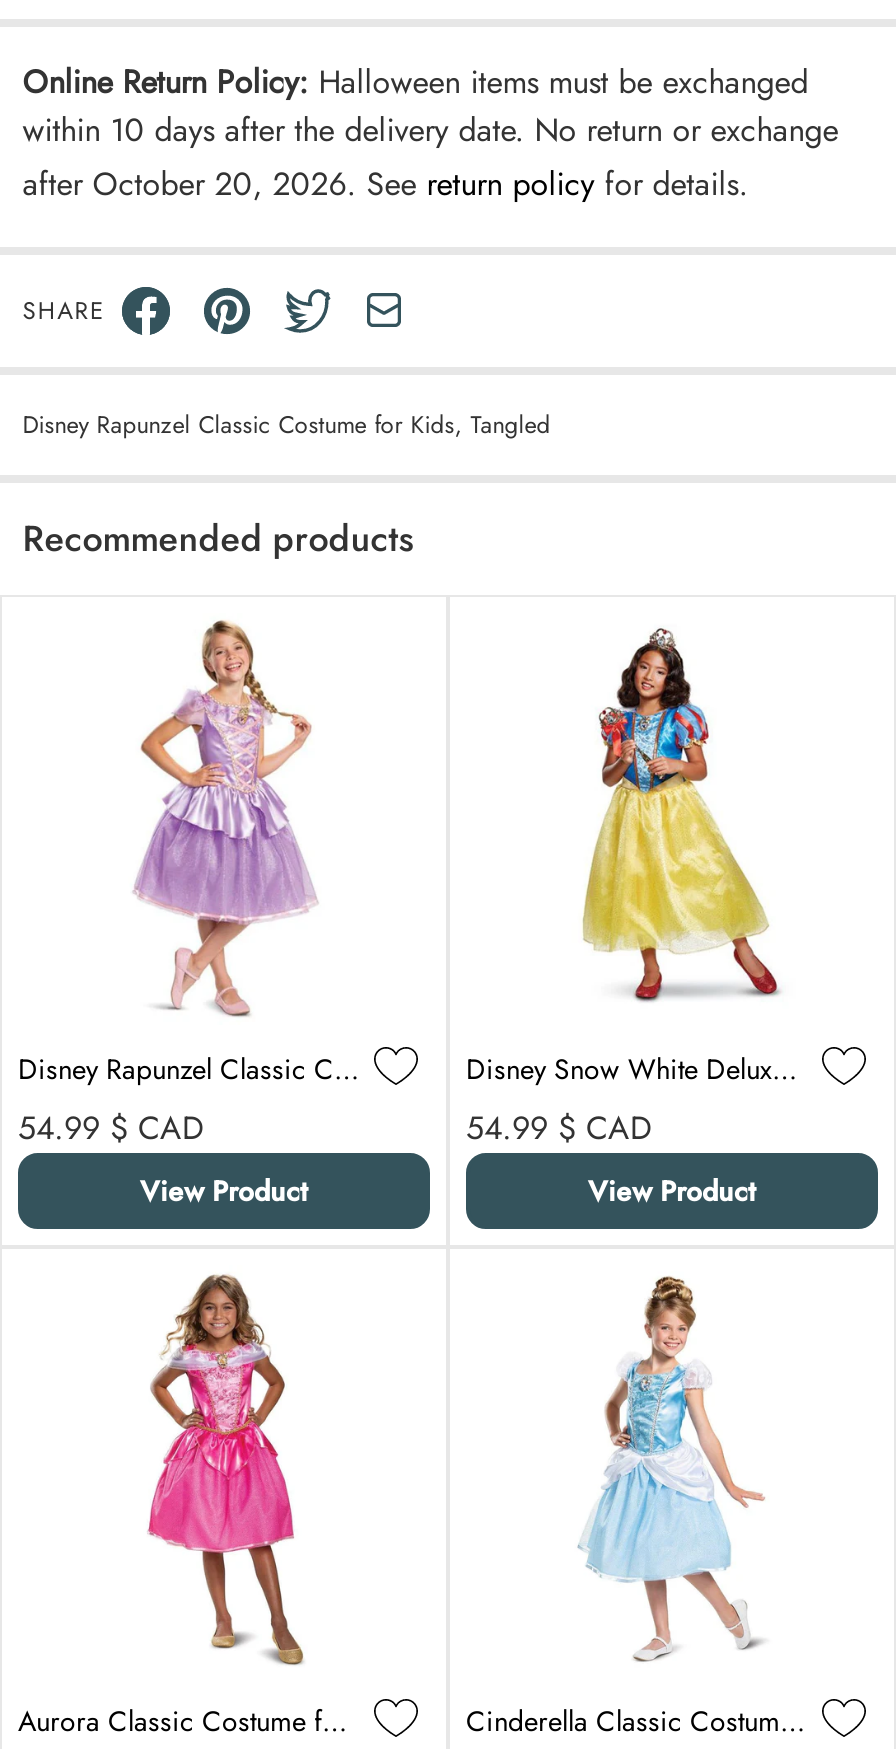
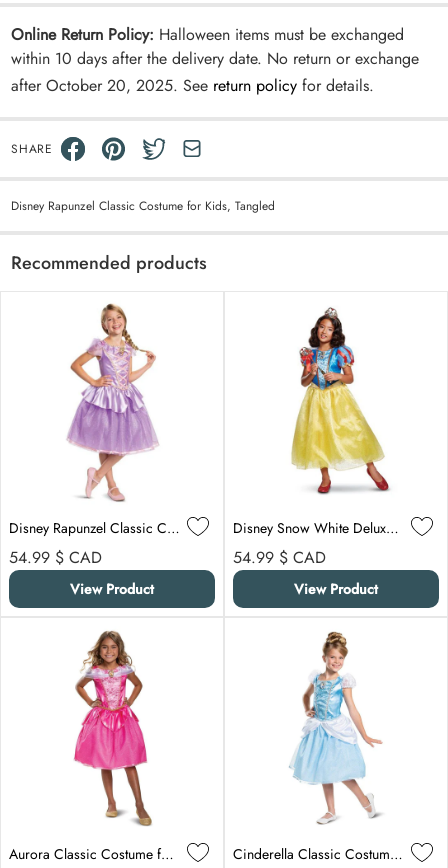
[22,160,748,206] after October 20, 2026. See return policy for details. -> [11,73,374,96] after October 20, 2025. See return policy for details.

